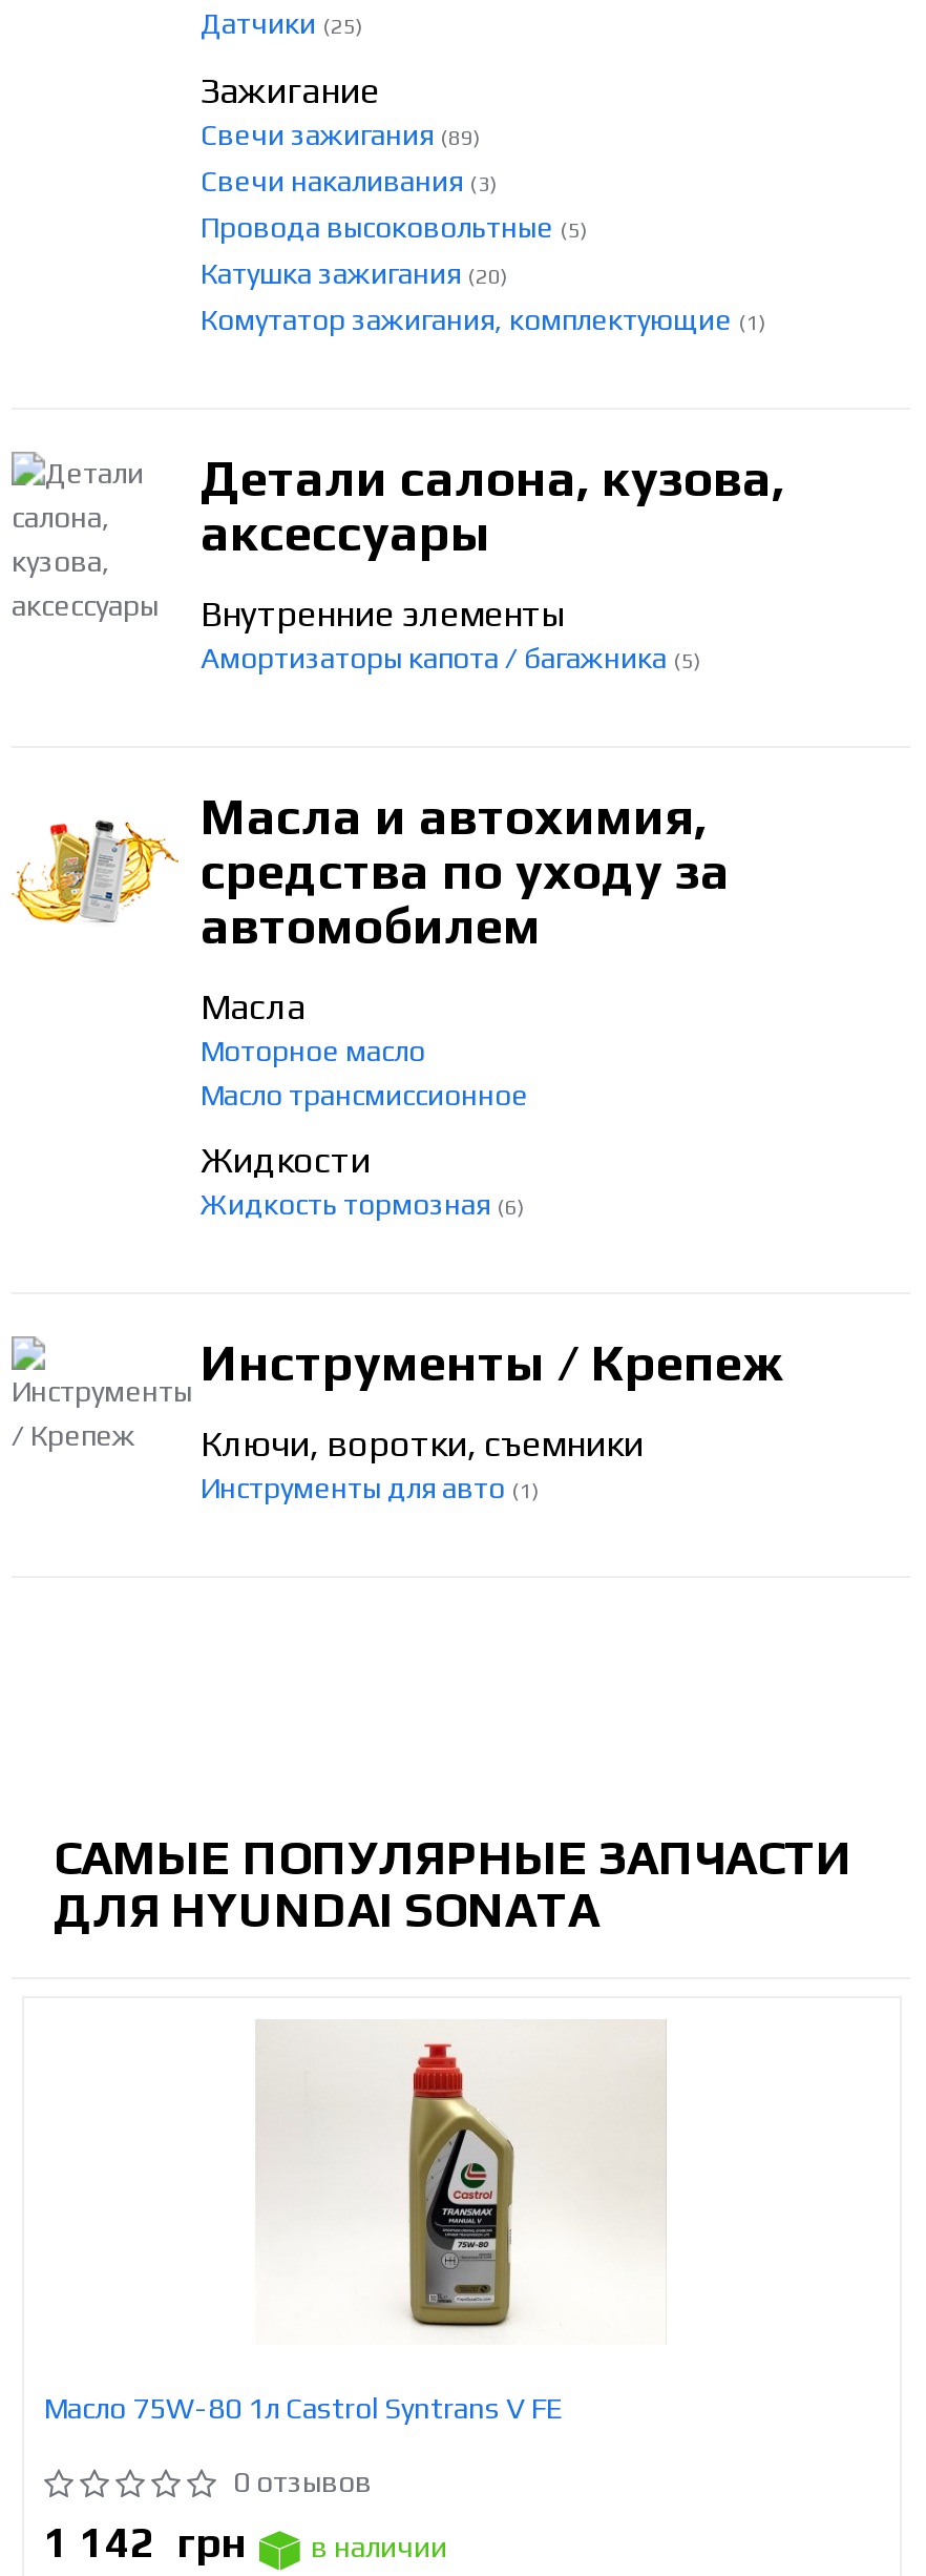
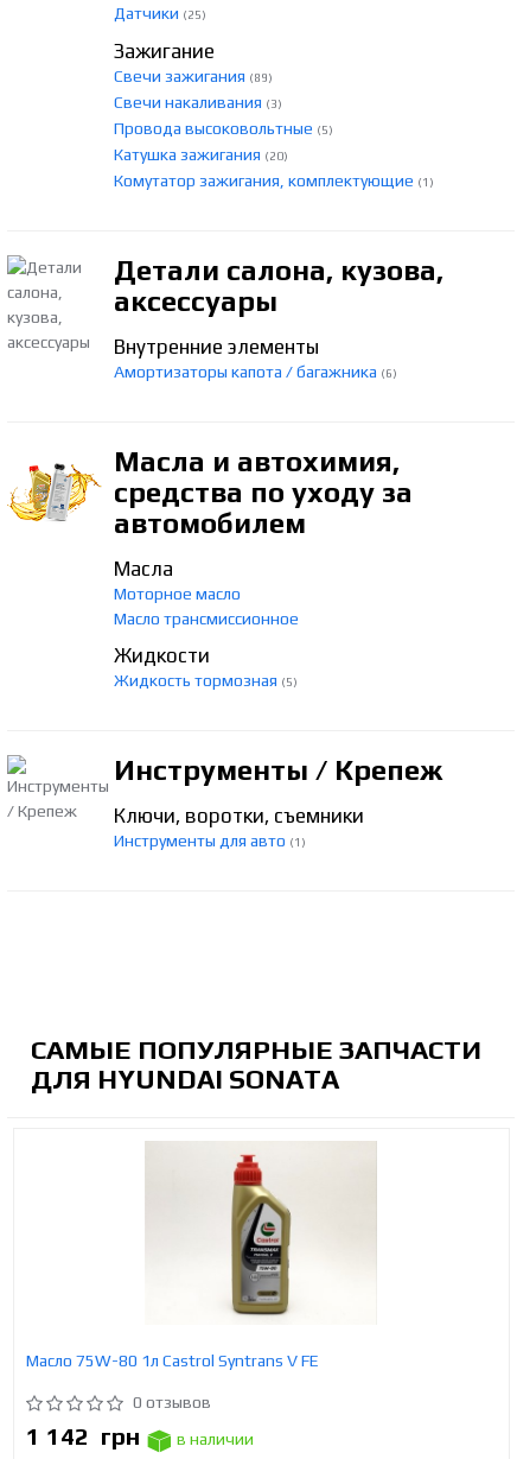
[201,641,702,674] Амортизаторы капота / багажника (5) -> [114,362,397,381] Амортизаторы капота / багажника (6)
[201,1187,526,1221] Жидкость тормозная (6) -> [114,671,298,690] Жидкость тормозная (5)

